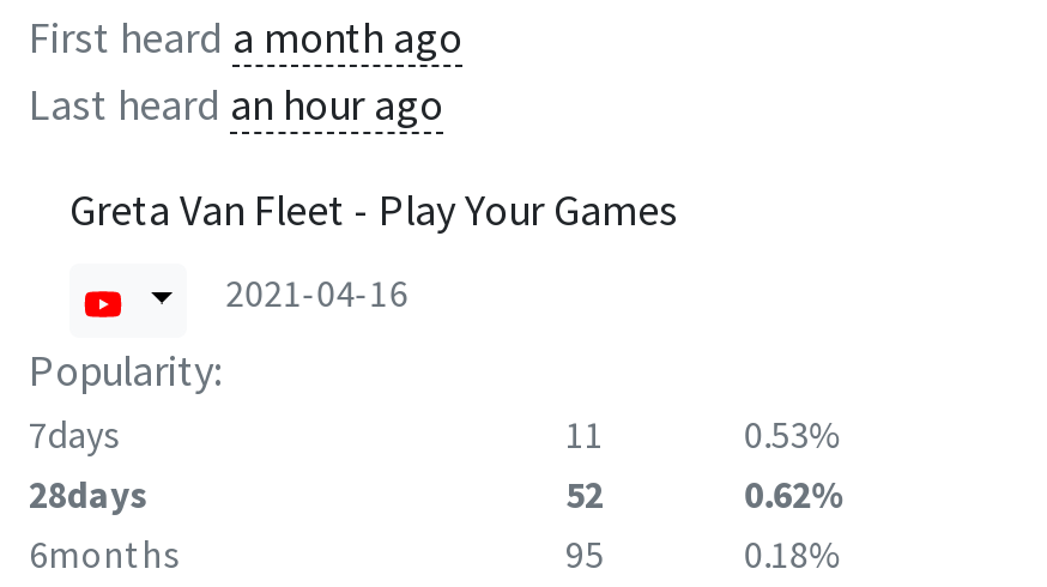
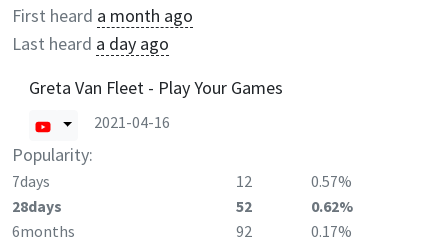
[29,76,443,131] Last heard an hour ago -> [12,32,169,55] Last heard a day ago
[565,412,604,457] 11 -> [236,172,252,191] 12
[744,412,843,457] 0.53% -> [311,172,352,191] 0.57%
[565,531,604,577] 95 -> [236,222,252,241] 92
[744,531,843,577] 0.18% -> [311,222,352,241] 0.17%

